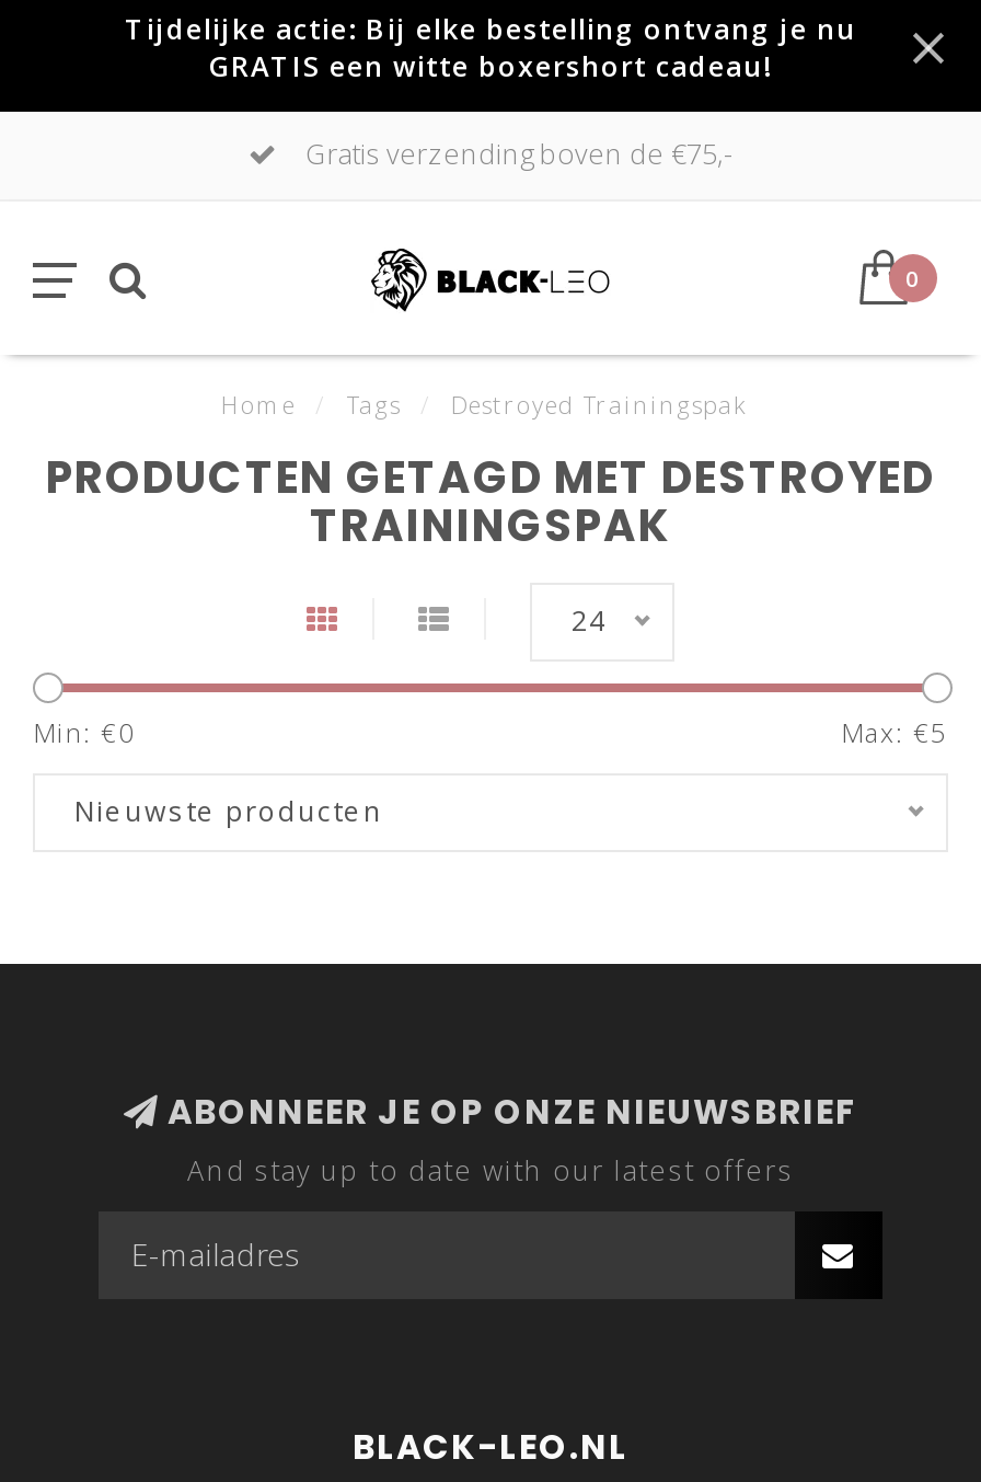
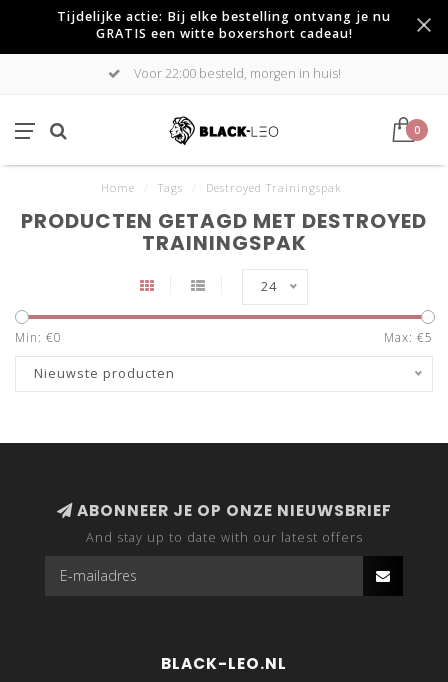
[299,136,732,173] Gratis verzending boven de €75,- -> [130,65,340,82] Voor 22:00 besteld, morgen in huis!

